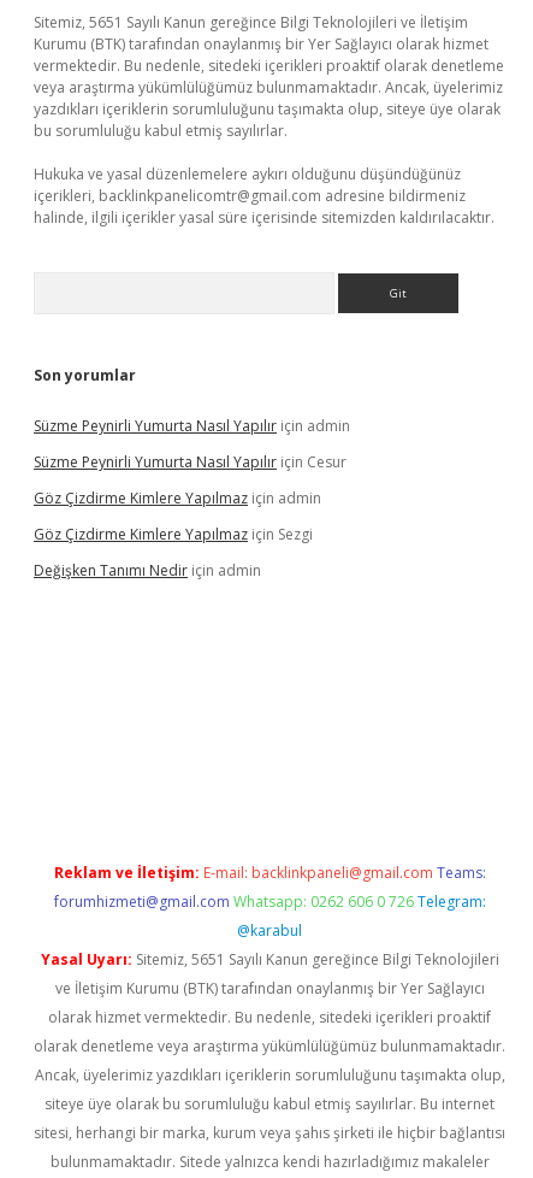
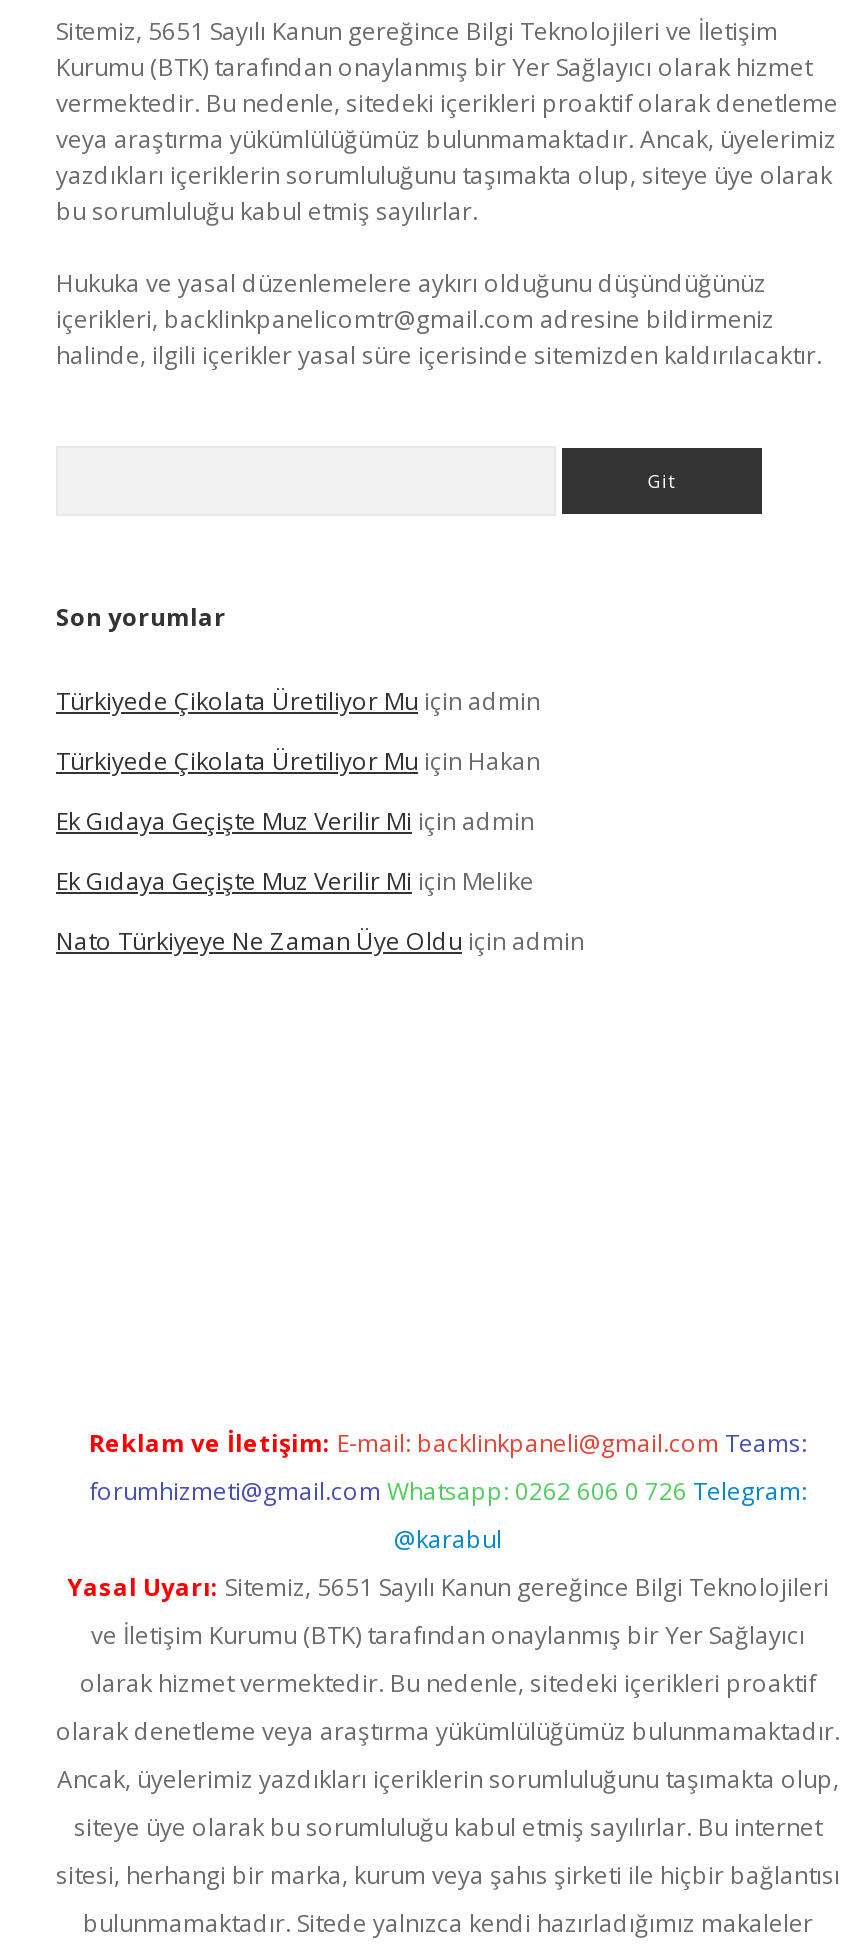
[34,416,350,436] Süzme Peynirli Yumurta Nasıl Yapılır için admin -> [56,684,540,718] Türkiyede Çikolata Üretiliyor Mu için admin
[34,452,347,472] Süzme Peynirli Yumurta Nasıl Yapılır için Cesur -> [56,744,540,778] Türkiyede Çikolata Üretiliyor Mu için Hakan
[34,488,321,508] Göz Çizdirme Kimlere Yapılmaz için admin -> [56,804,534,838] Ek Gıdaya Geçişte Muz Verilir Mi için admin
[34,524,313,544] Göz Çizdirme Kimlere Yapılmaz için Sezgi -> [56,864,534,898] Ek Gıdaya Geçişte Muz Verilir Mi için Melike
[34,560,261,581] Değişken Tanımı Nedir için admin -> [56,924,584,958] Nato Türkiyeye Ne Zaman Üye Oldu için admin

